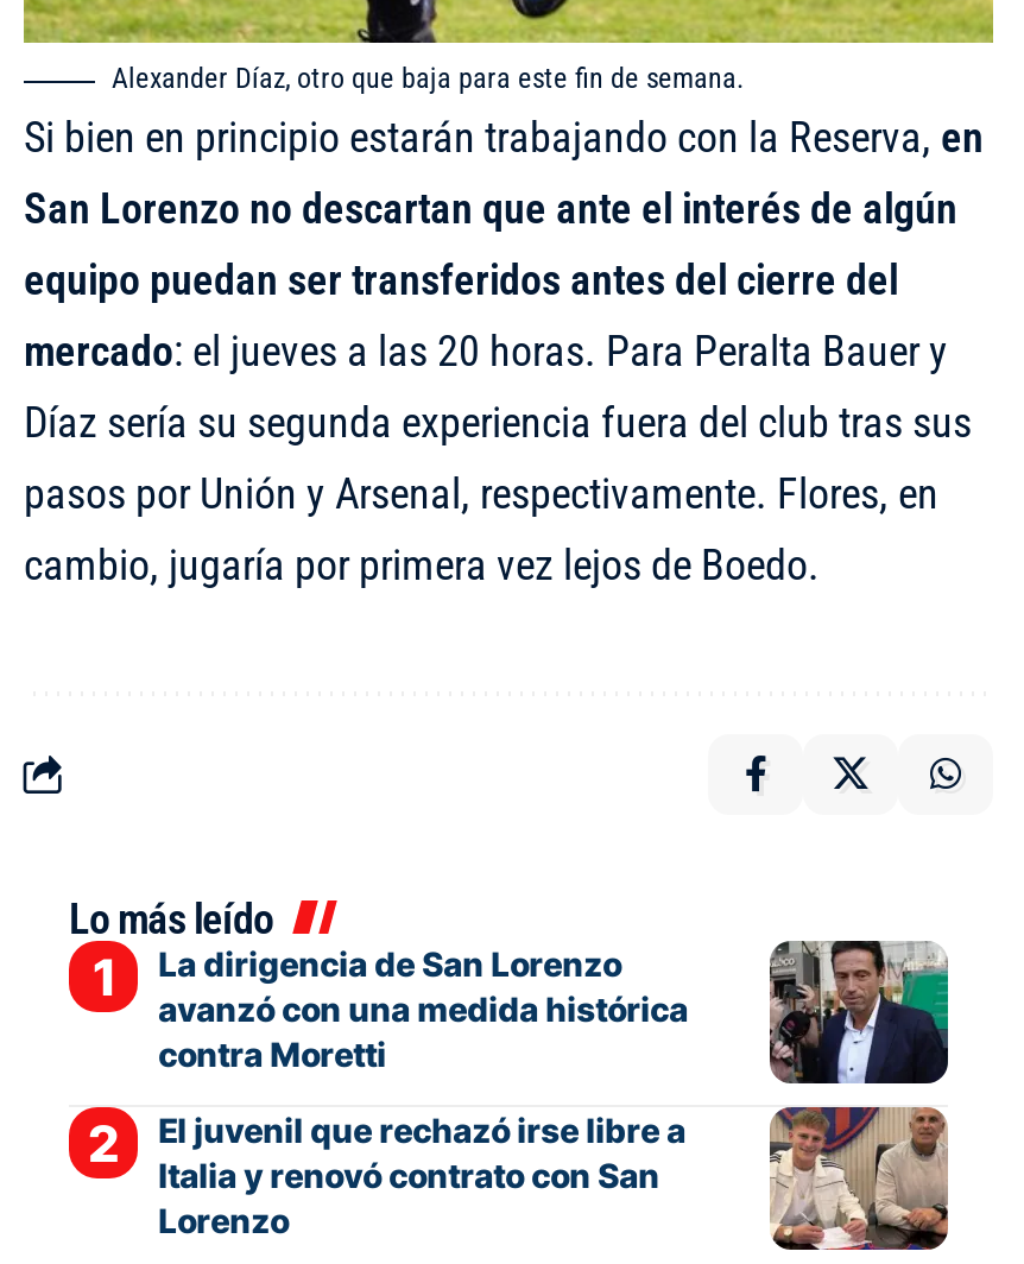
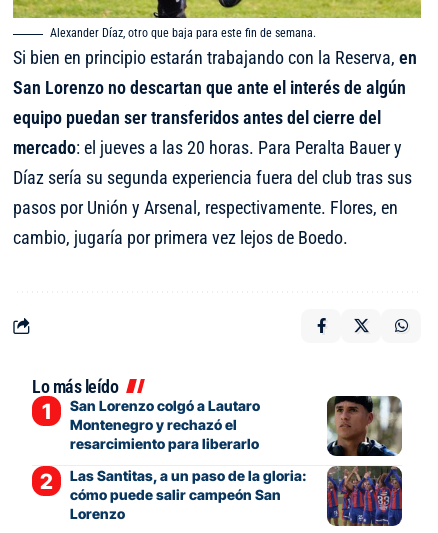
[159,944,689,1075] La dirigencia de San Lorenzo | avanzó con una medida histórica | contra Moretti -> [70,397,260,452] San Lorenzo colgó a Lautaro | Montenegro y rechazó el | resarcimiento para liberarlo
[767,941,950,1086] [image] -> [326,395,403,457] [image]
[159,1105,950,1252] [image] | El juvenil que rechazó irse libre a | Italia y renovó contrato con San -> [70,465,403,527] [image] | Las Santitas, a un paso de la gloria: | cómo puede salir campeón San

